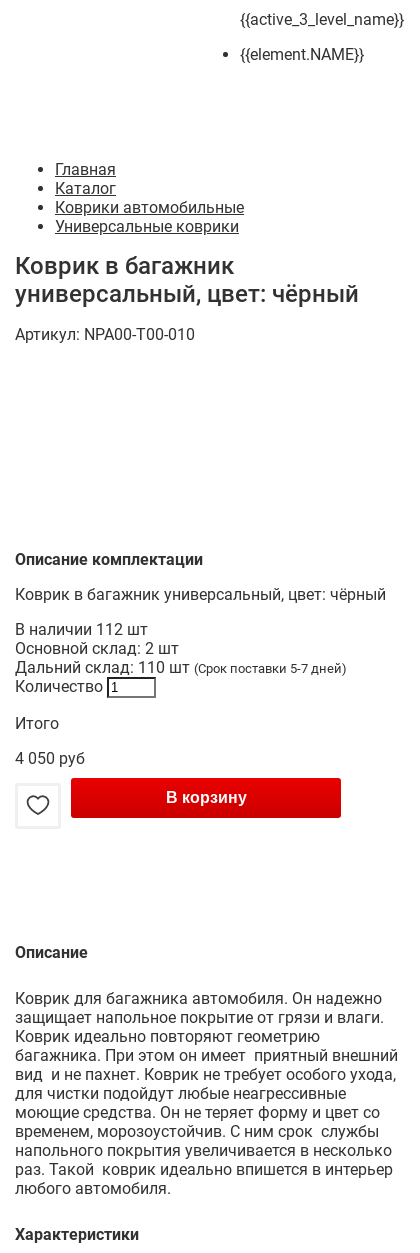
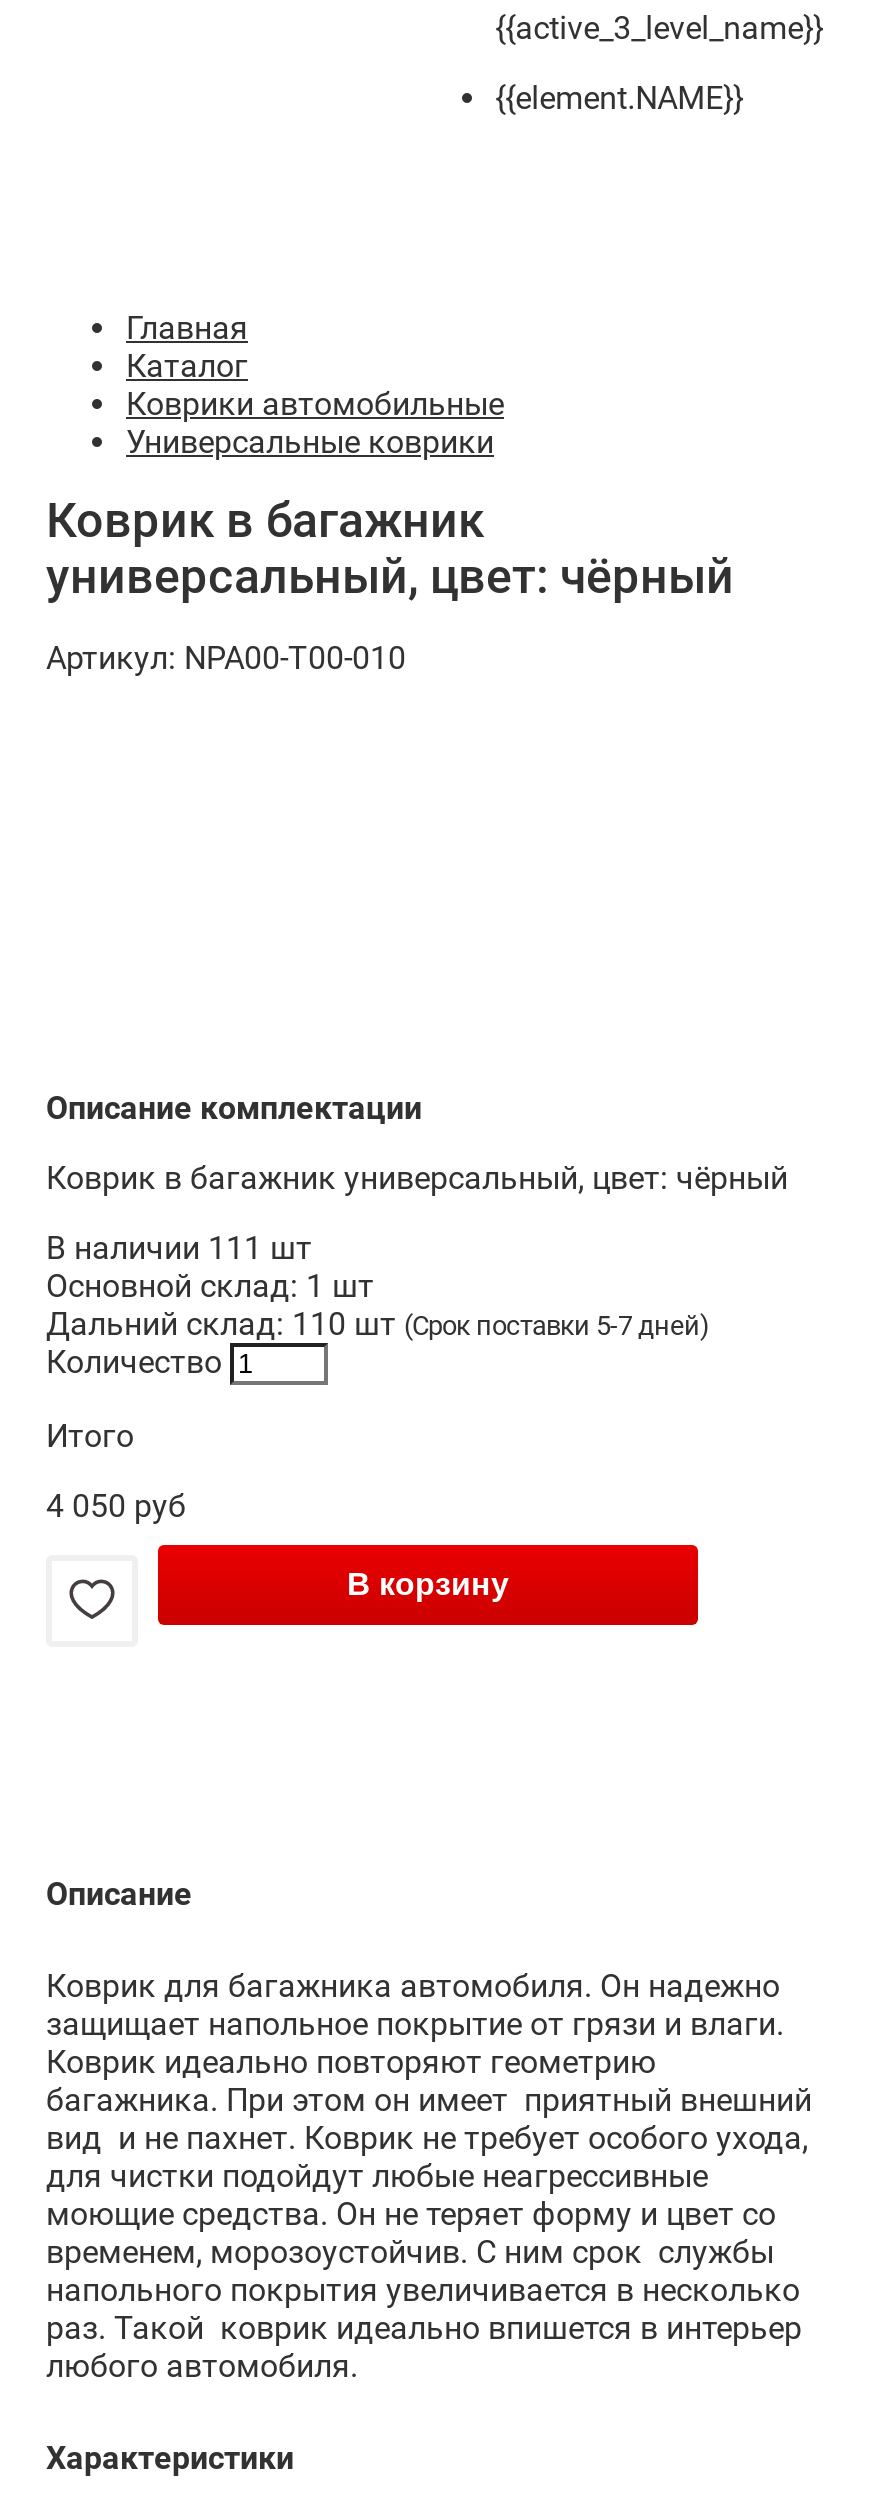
[15,619,148,638] В наличии 112 шт -> [46,1228,312,1266] В наличии 111 шт
[15,638,179,657] Основной склад: 2 шт -> [46,1266,374,1304] Основной склад: 1 шт

